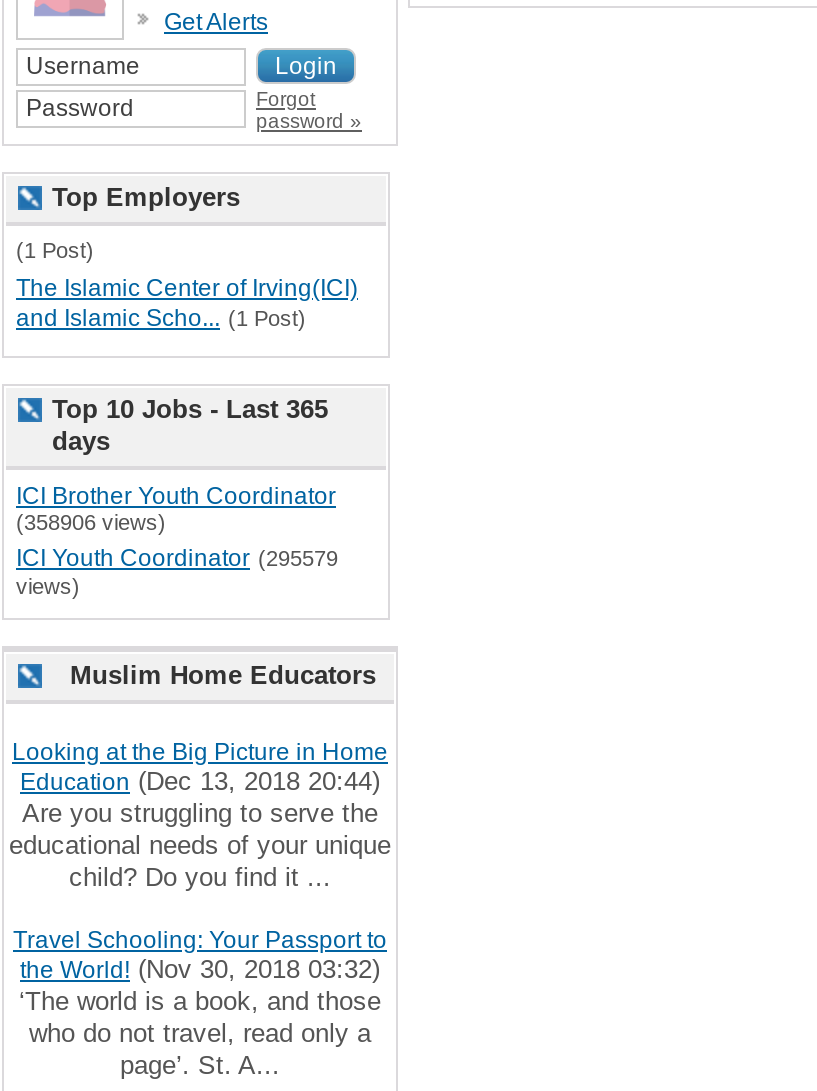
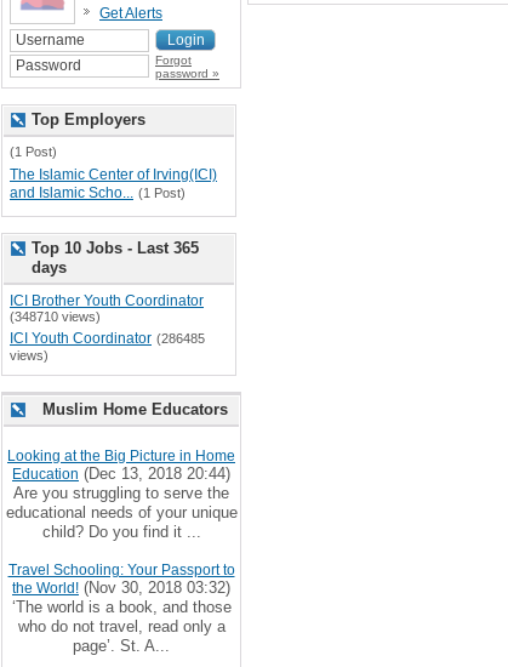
[16,510,166,534] (358906 views) -> [10,309,101,324] (348710 views)
[16,544,338,572] ICI Youth Coordinator (295579 -> [10,330,205,347] ICI Youth Coordinator (286485

